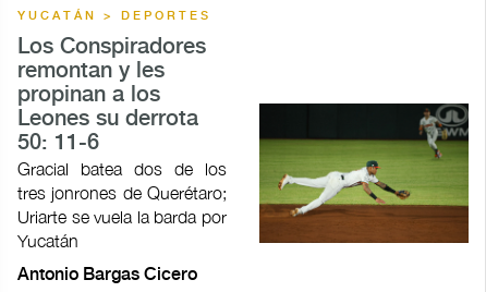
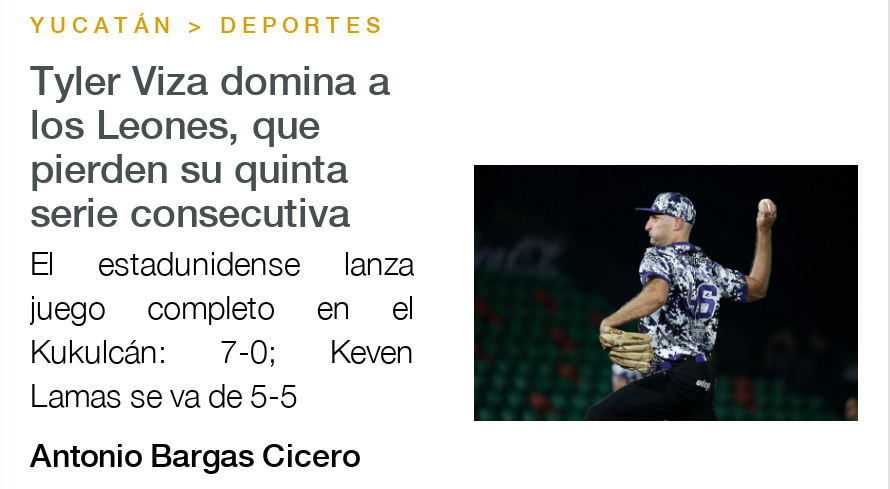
[17,35,470,250] [image] | Los Conspiradores | remontan y les | propinan a los | Leones su derrota | 50: 11-6 | Gracial batea dos de los | tres jonrones de Querétaro; | Uriarte se vuela la barda por | Yucatán -> [30,62,860,423] [image] | Tyler Viza domina a | los Leones, que | pierden su quinta | serie consecutiva | El estadunidense lanza | juego completo en el | Kukulcán: 7-0; Keven | Lamas se va de 5-5

